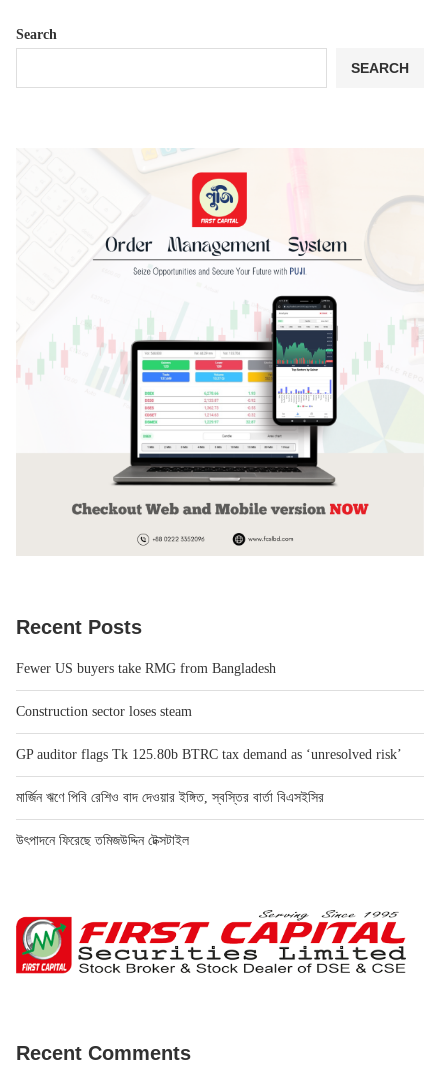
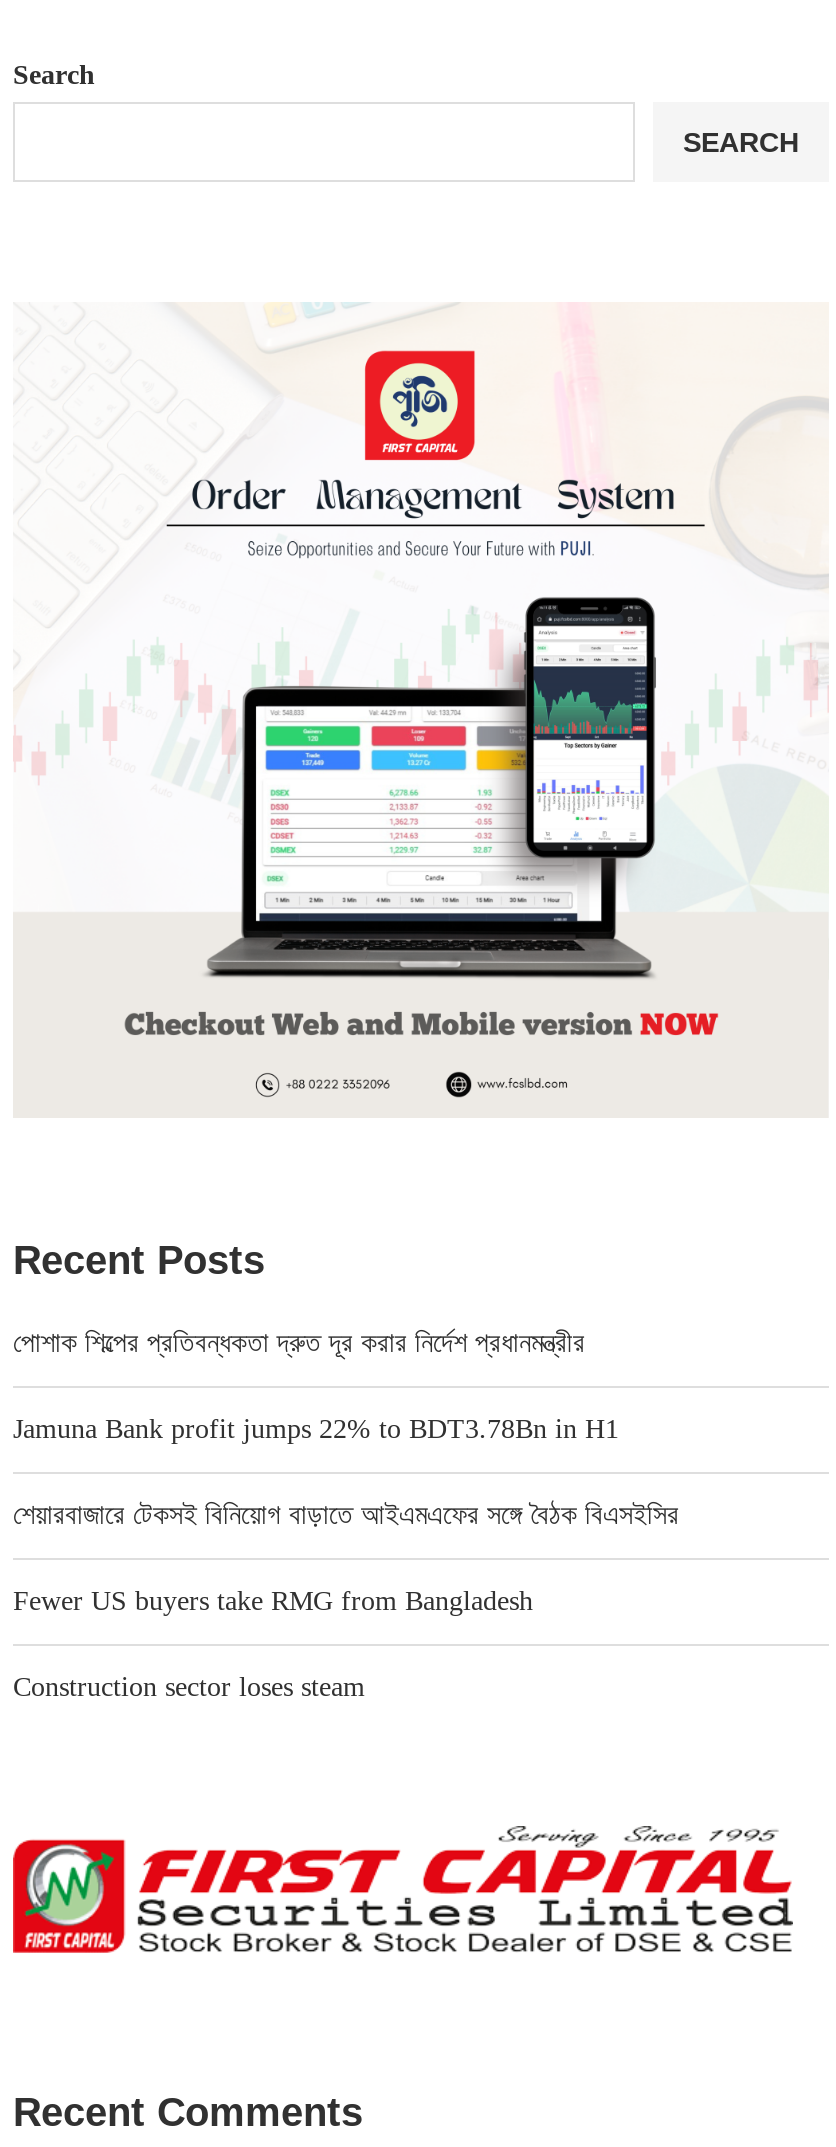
none -> [13,1329,679,1531] পোশাক শিল্পের প্রতিবন্ধকতা দ্রুত দূর করার নির্দেশ প্রধানমন্ত্রীর | Jamuna Bank profit jumps 22% to BDT3.78Bn in H1 | শেয়ারবাজারে টেকসই বিনিয়োগ বাড়াতে আইএমএফের সঙ্গে বৈঠক বিএসইসির
moved [16,661,276,719] -> [13,1587,533,1703]: Fewer US buyers take RMG from Bangladesh | Construction sector loses steam
[16,747,402,848] GP auditor flags Tk 125.80b BTRC tax demand as ‘unresolved risk’ | মার্জিন ঋণে পিবি রেশিও বাদ দেওয়ার ইঙ্গিত, স্বস্তির বার্তা বিএসইসির | উৎপাদনে ফিরেছে তমিজউদ্দিন টেক্সটাইল -> none

